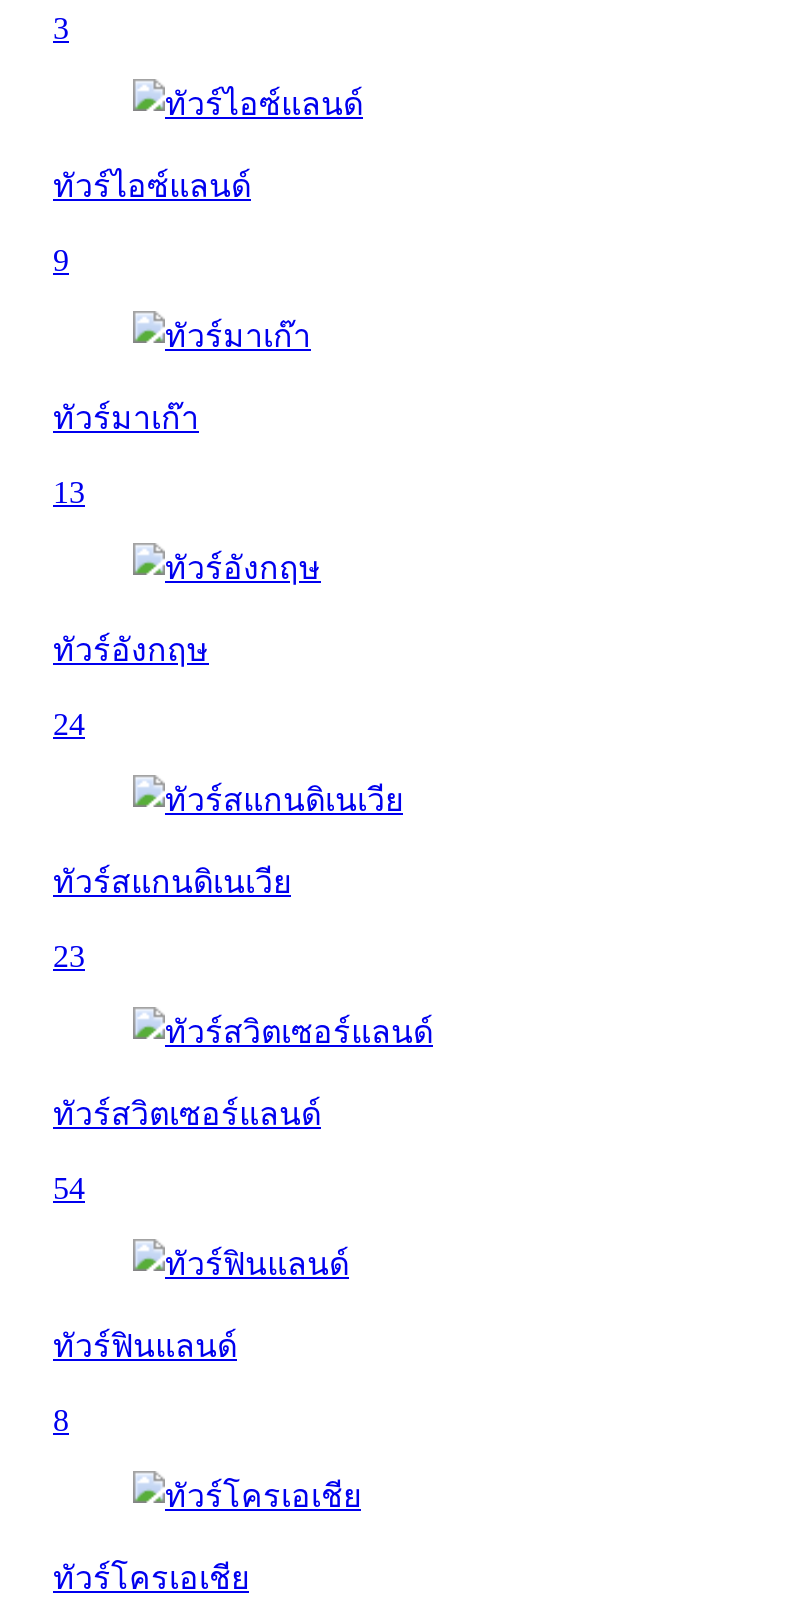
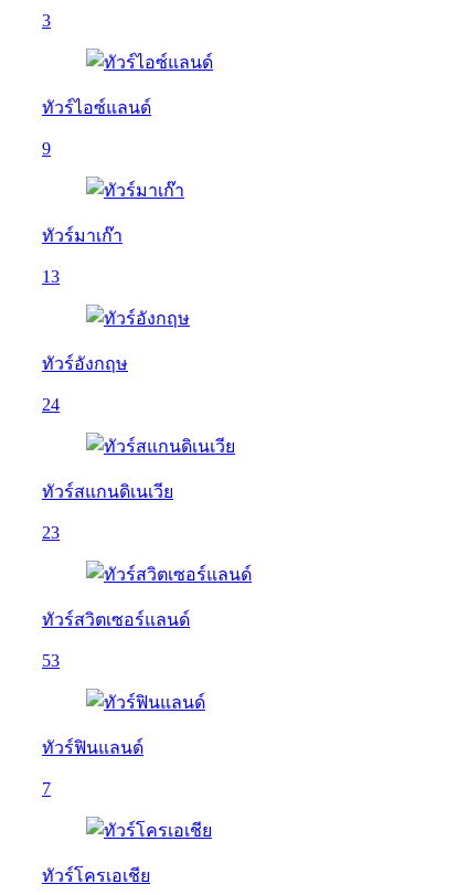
[53,1171,85,1205] 54 -> [42,651,60,670] 53
[53,1403,69,1437] 8 -> [42,779,51,798] 7

